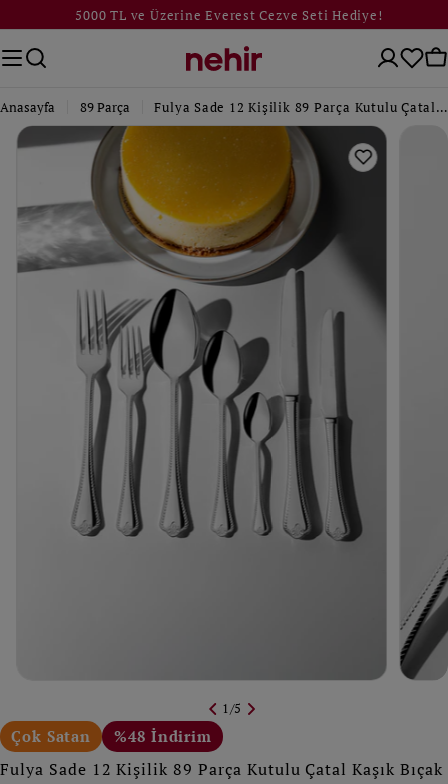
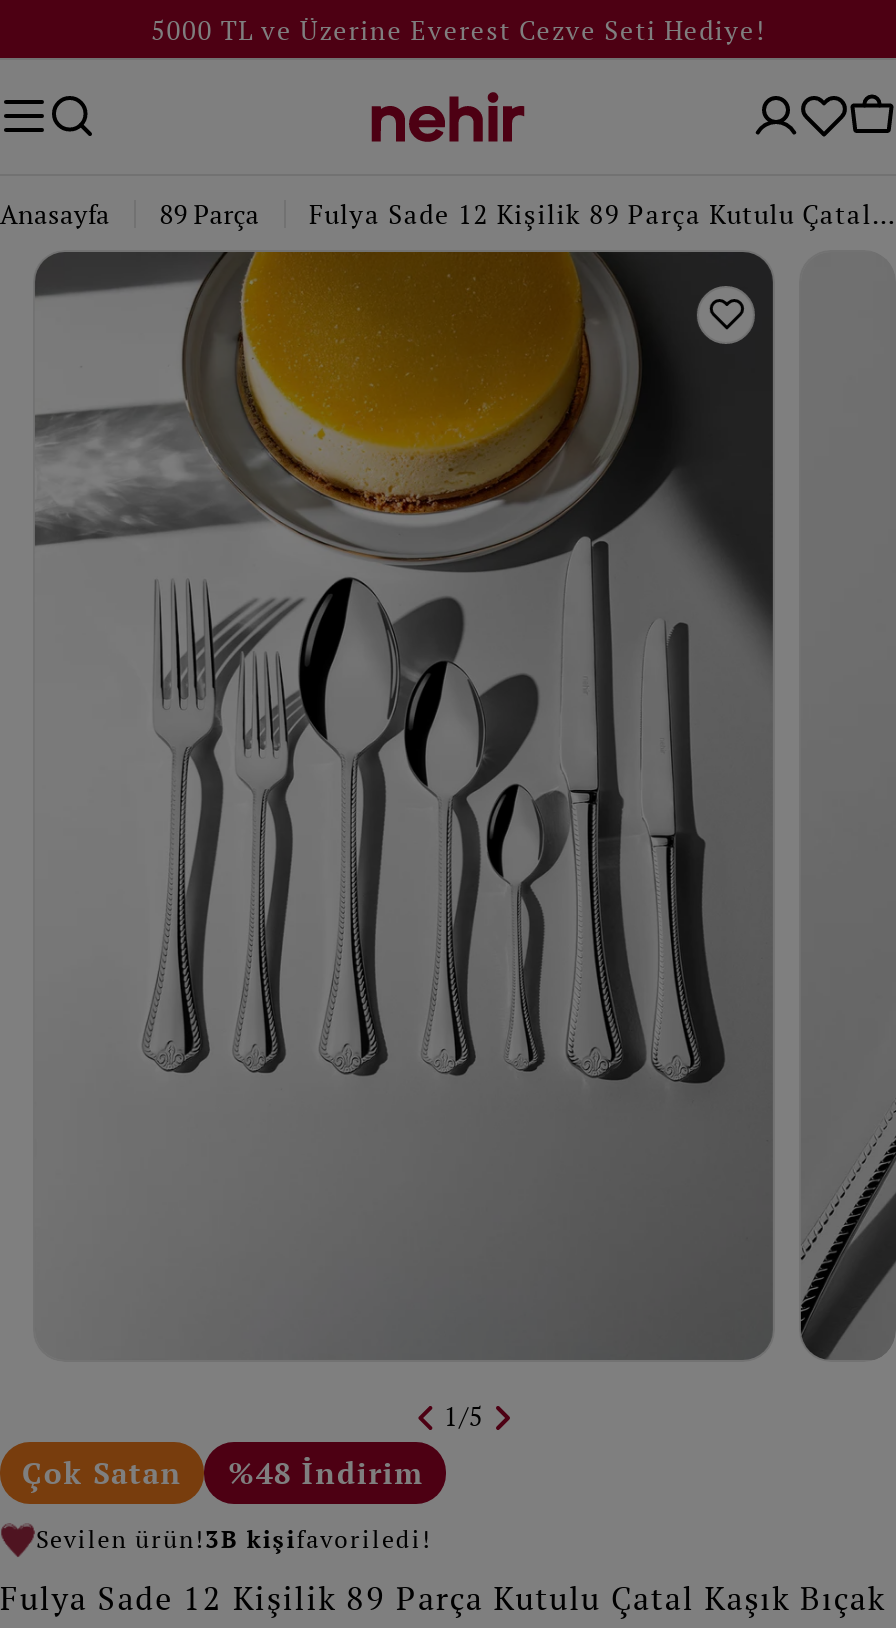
none -> [36,1524,432,1554] Sevilen ürün!3B kişifavoriledi!

